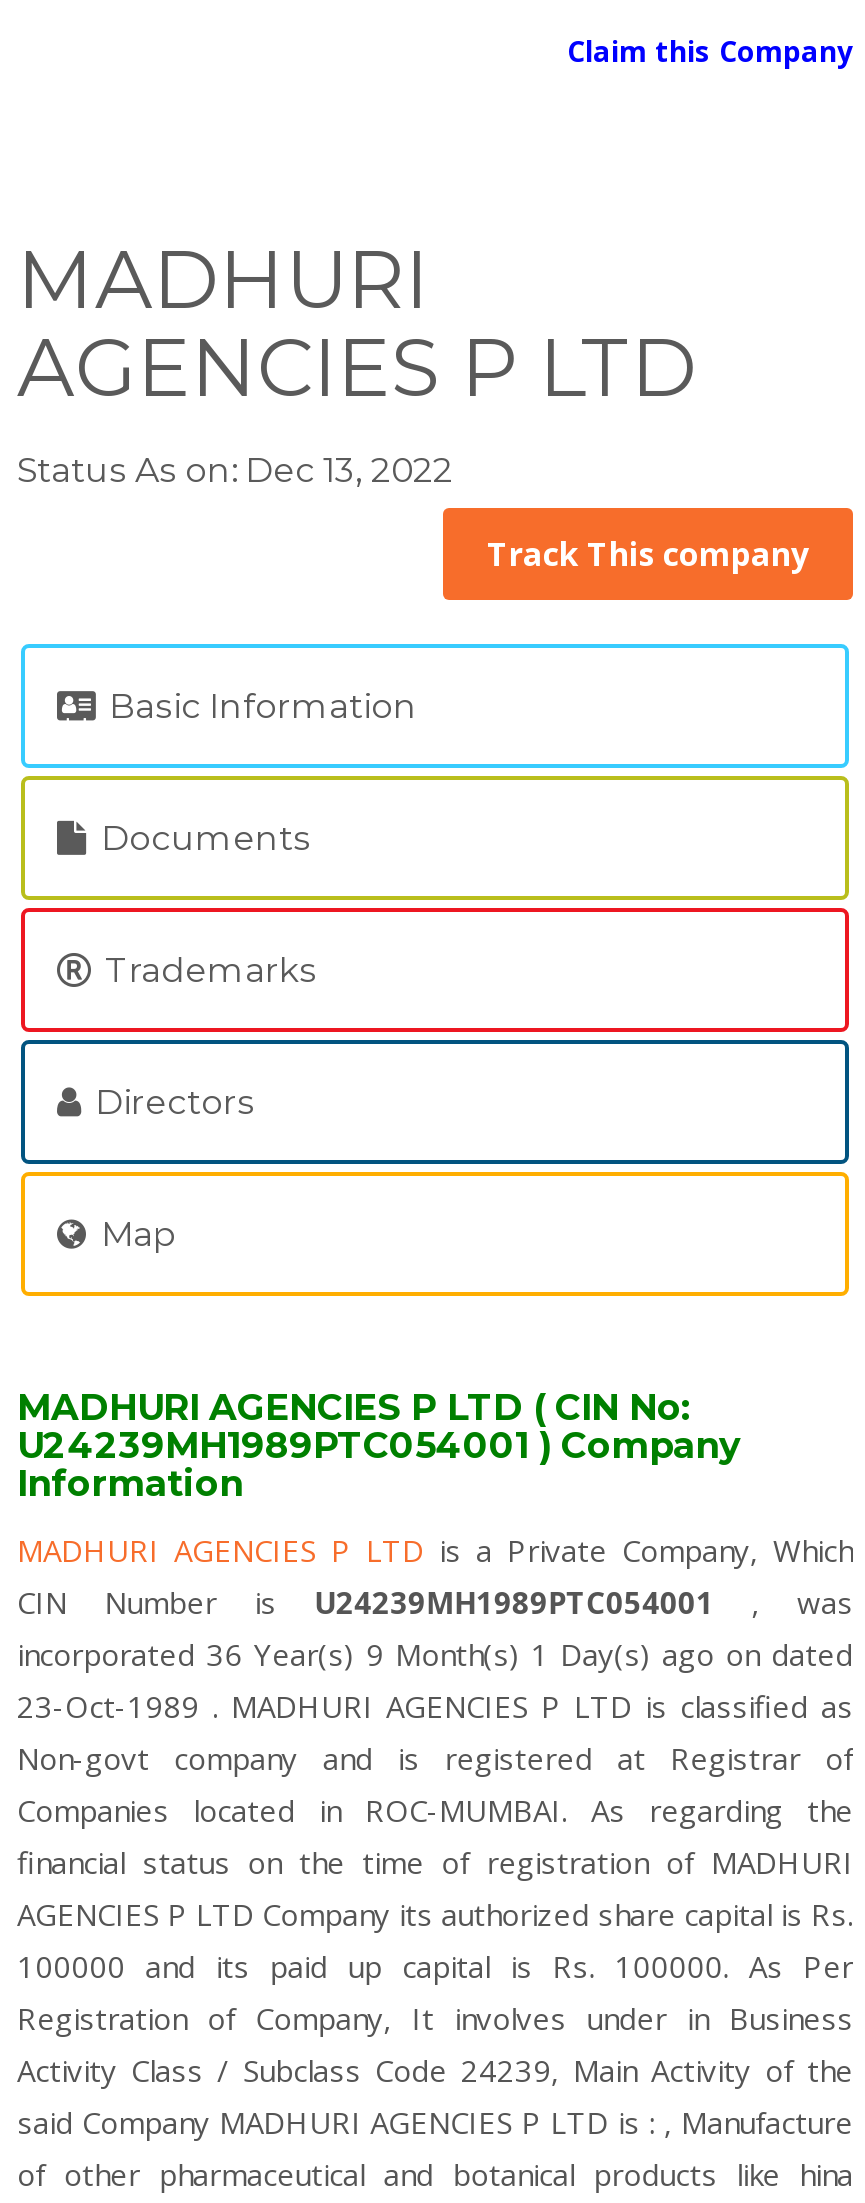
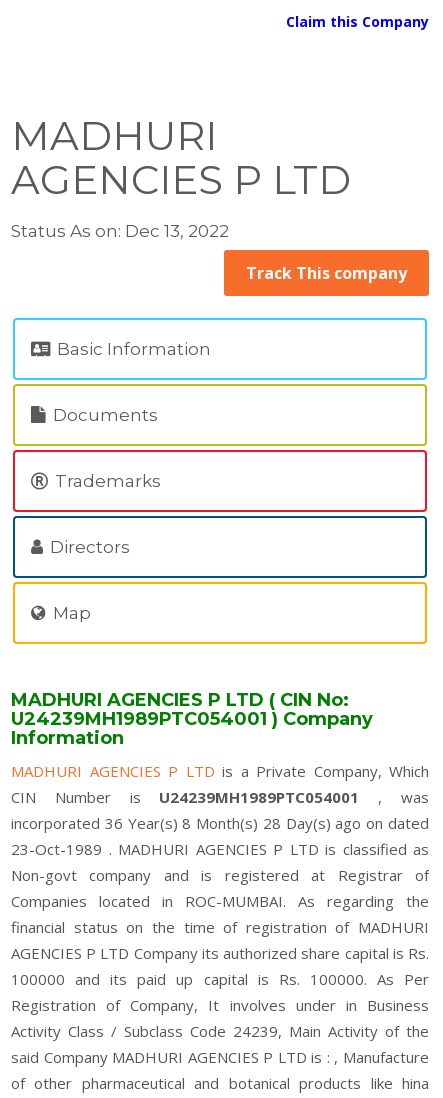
[17,1634,853,1674] incorporated 36 Year(s) 9 Month(s) 1 Day(s) ago on dated -> [11,813,429,833] incorporated 36 Year(s) 8 Month(s) 28 Day(s) ago on dated

